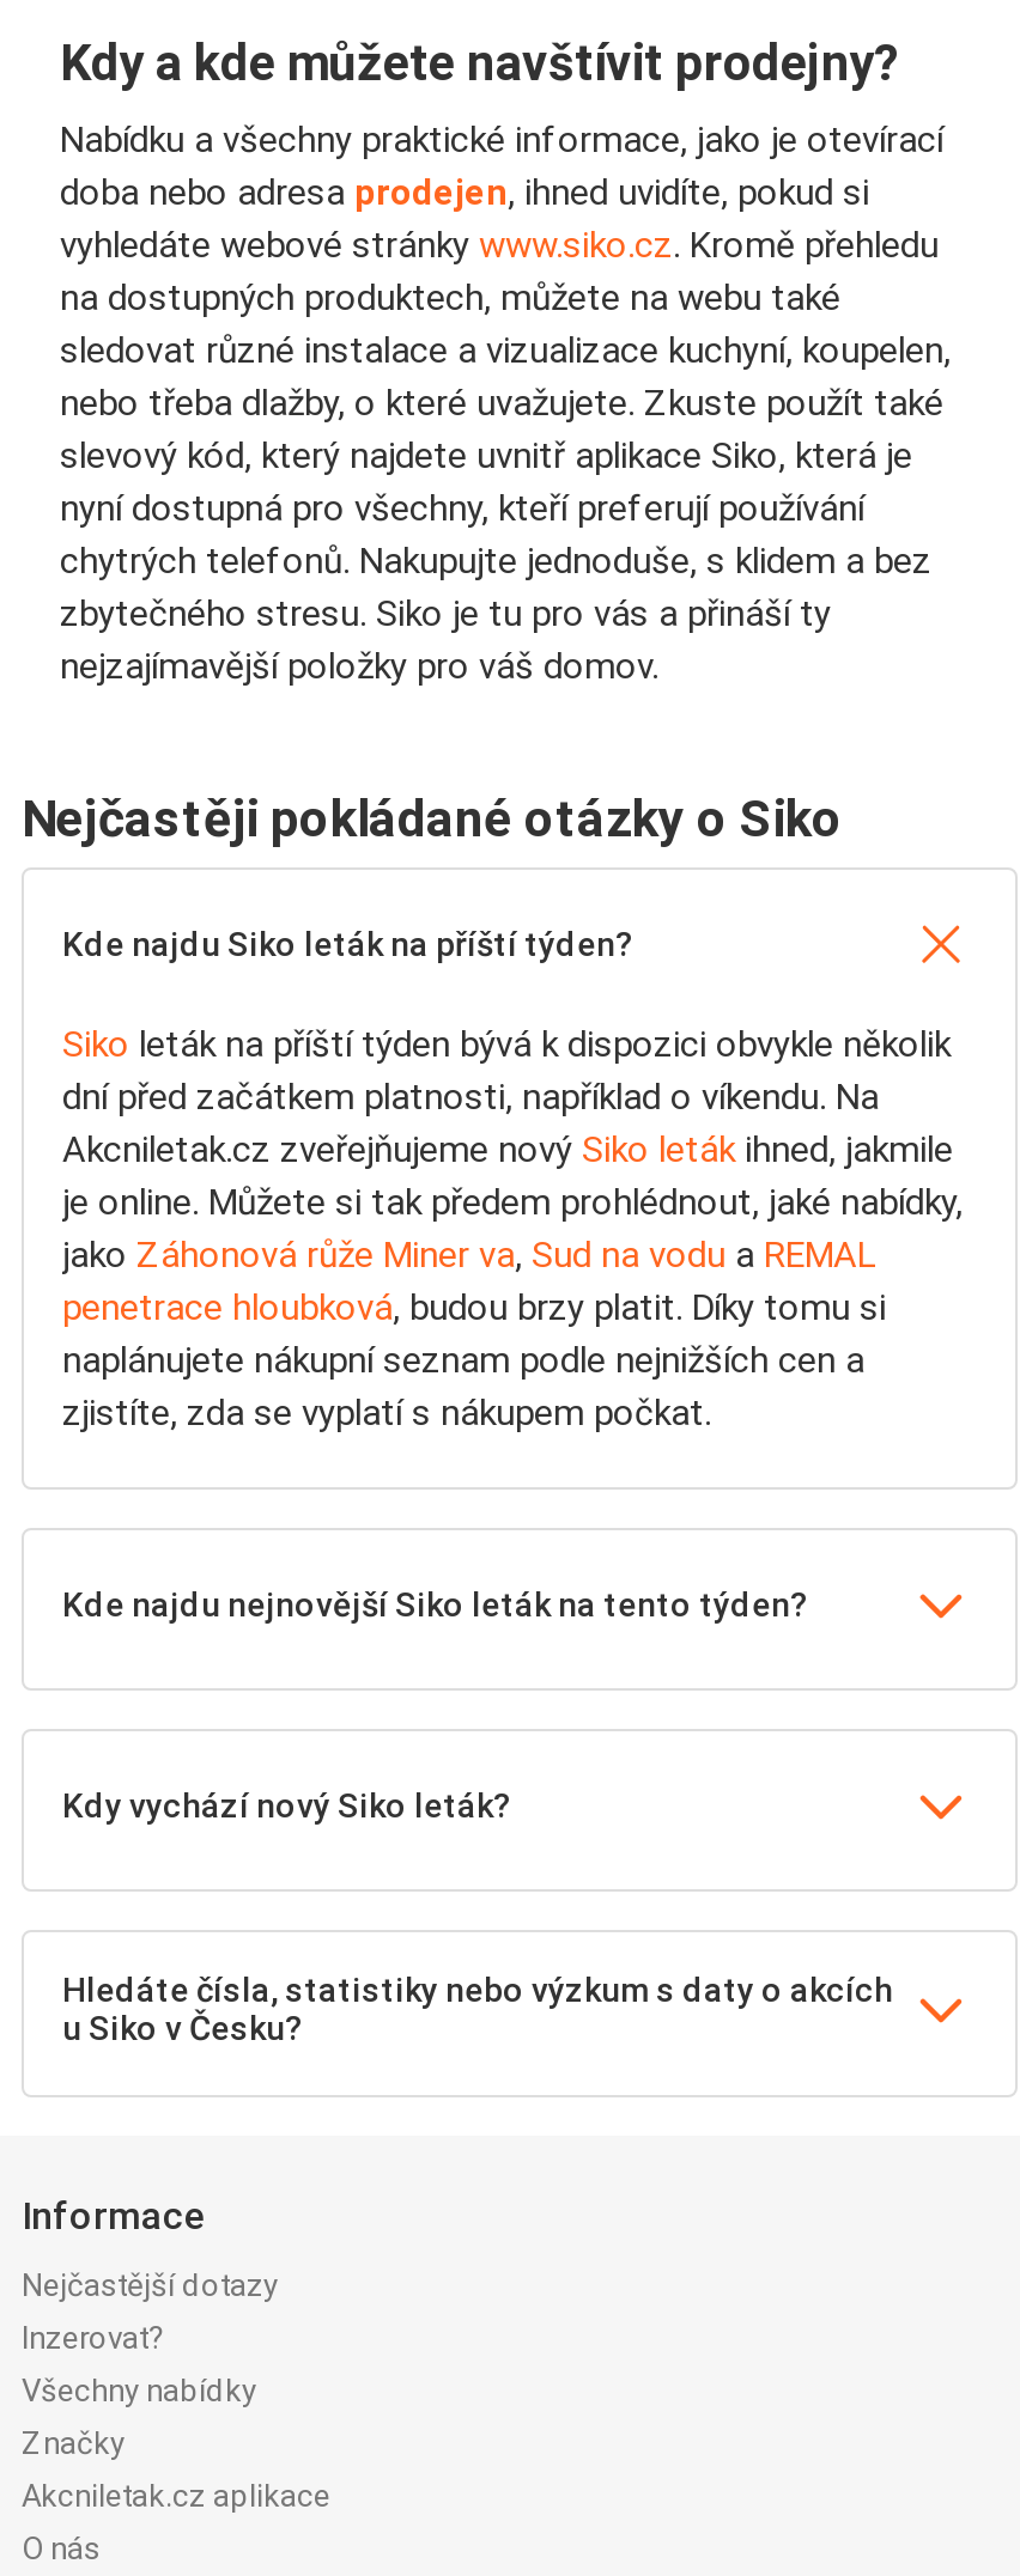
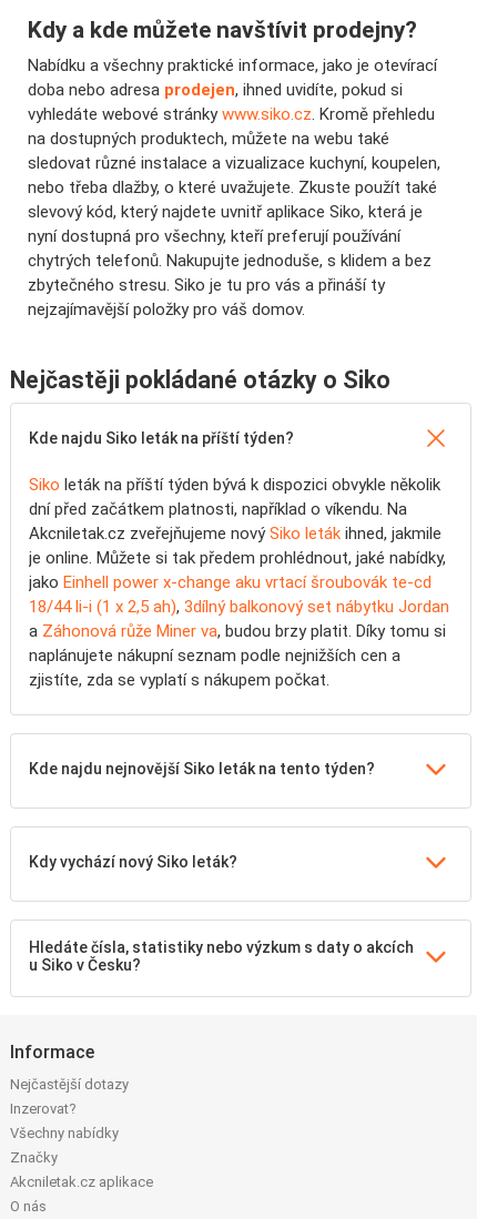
[62,1234,886,1329] jako Záhonová růže Miner va, Sud na vodu a REMAL | penetrace hloubková, budou brzy platit. Díky tomu si -> [29,572,449,641] jako Einhell power x-change aku vrtací šroubovák te-cd | 18/44 li-i (1 x 2,5 ah), 3dílný balkonový set nábytku Jordan | a Záhonová růže Miner va, budou brzy platit. Díky tomu si

